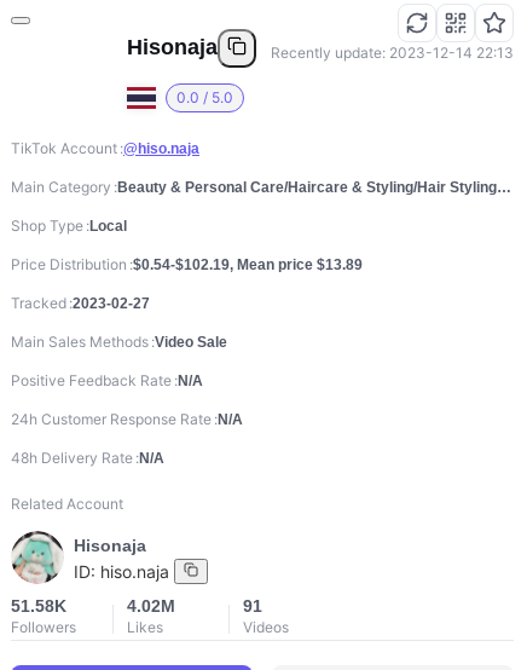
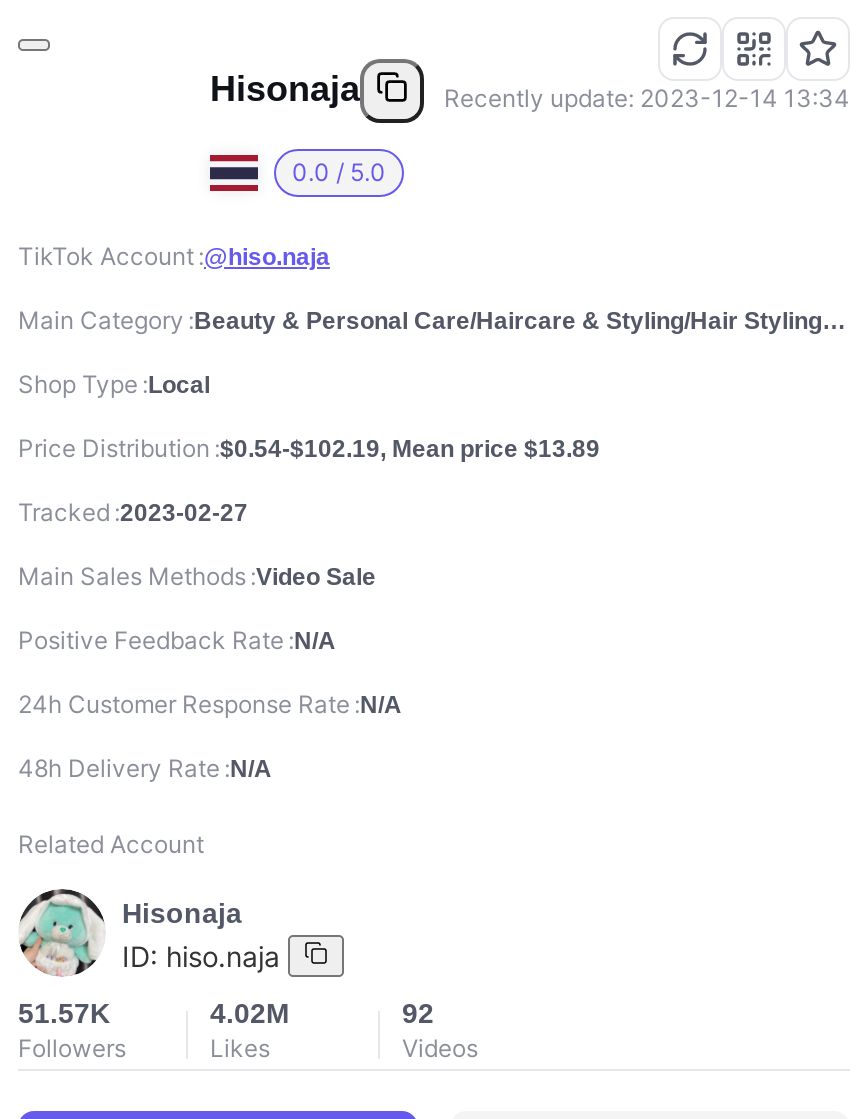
[271,44,514,62] Recently update: 2023-12-14 22:13 -> [444,84,850,114] Recently update: 2023-12-14 13:34
[11,597,66,616] 51.58K -> [18,998,110,1030] 51.57K
[243,597,262,616] 91 -> [402,998,434,1030] 92

